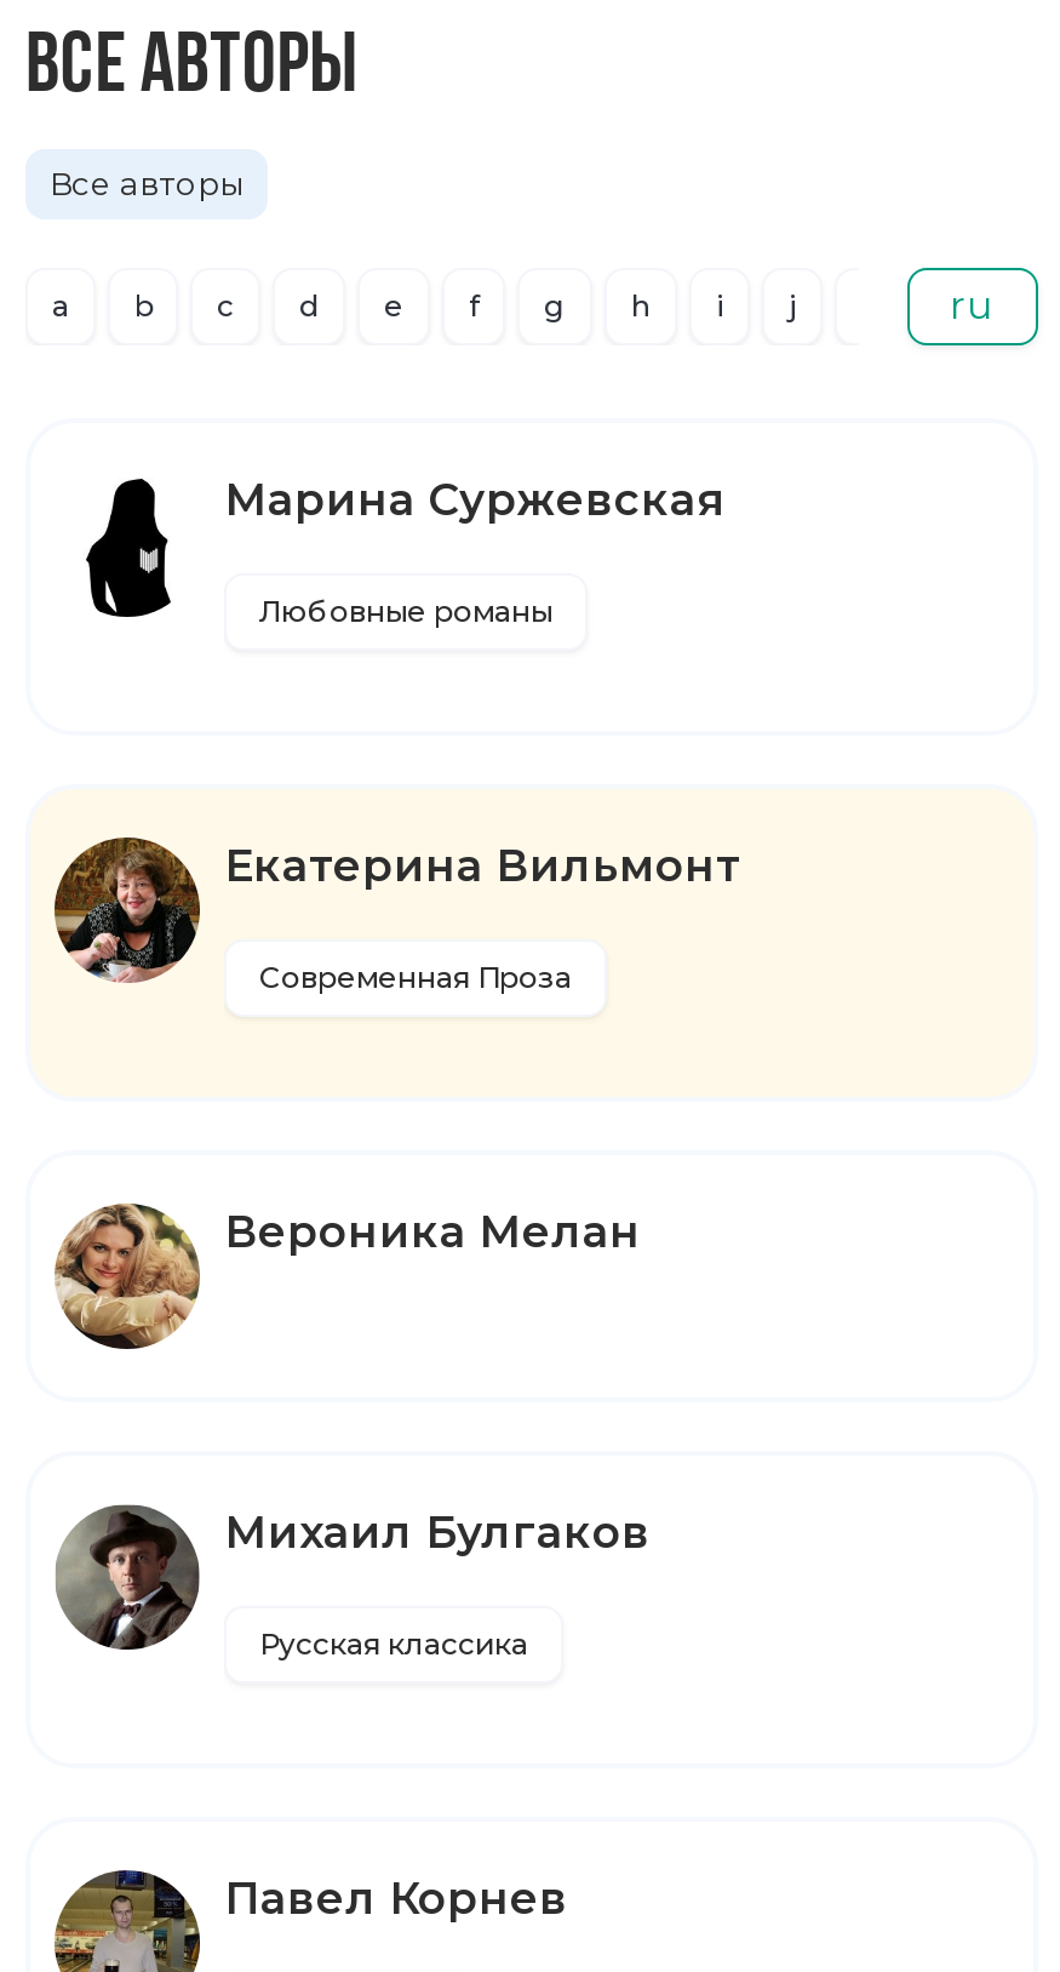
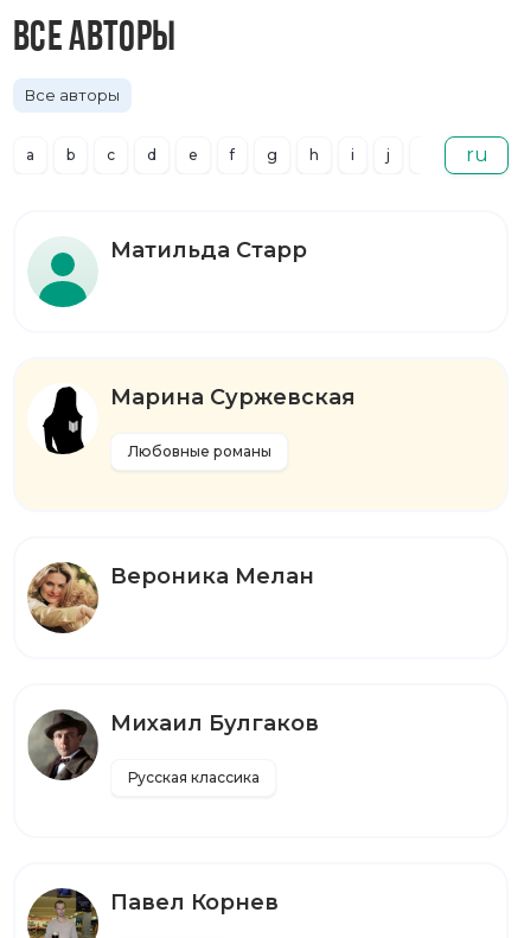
none -> [28,237,307,308] [image] | Матильда Старр
moved [224,474,726,629] -> [110,384,356,460]: Марина Суржевская | Любовные романы
[55,835,740,995] [image] | Екатерина Вильмонт | Современная Проза -> none

